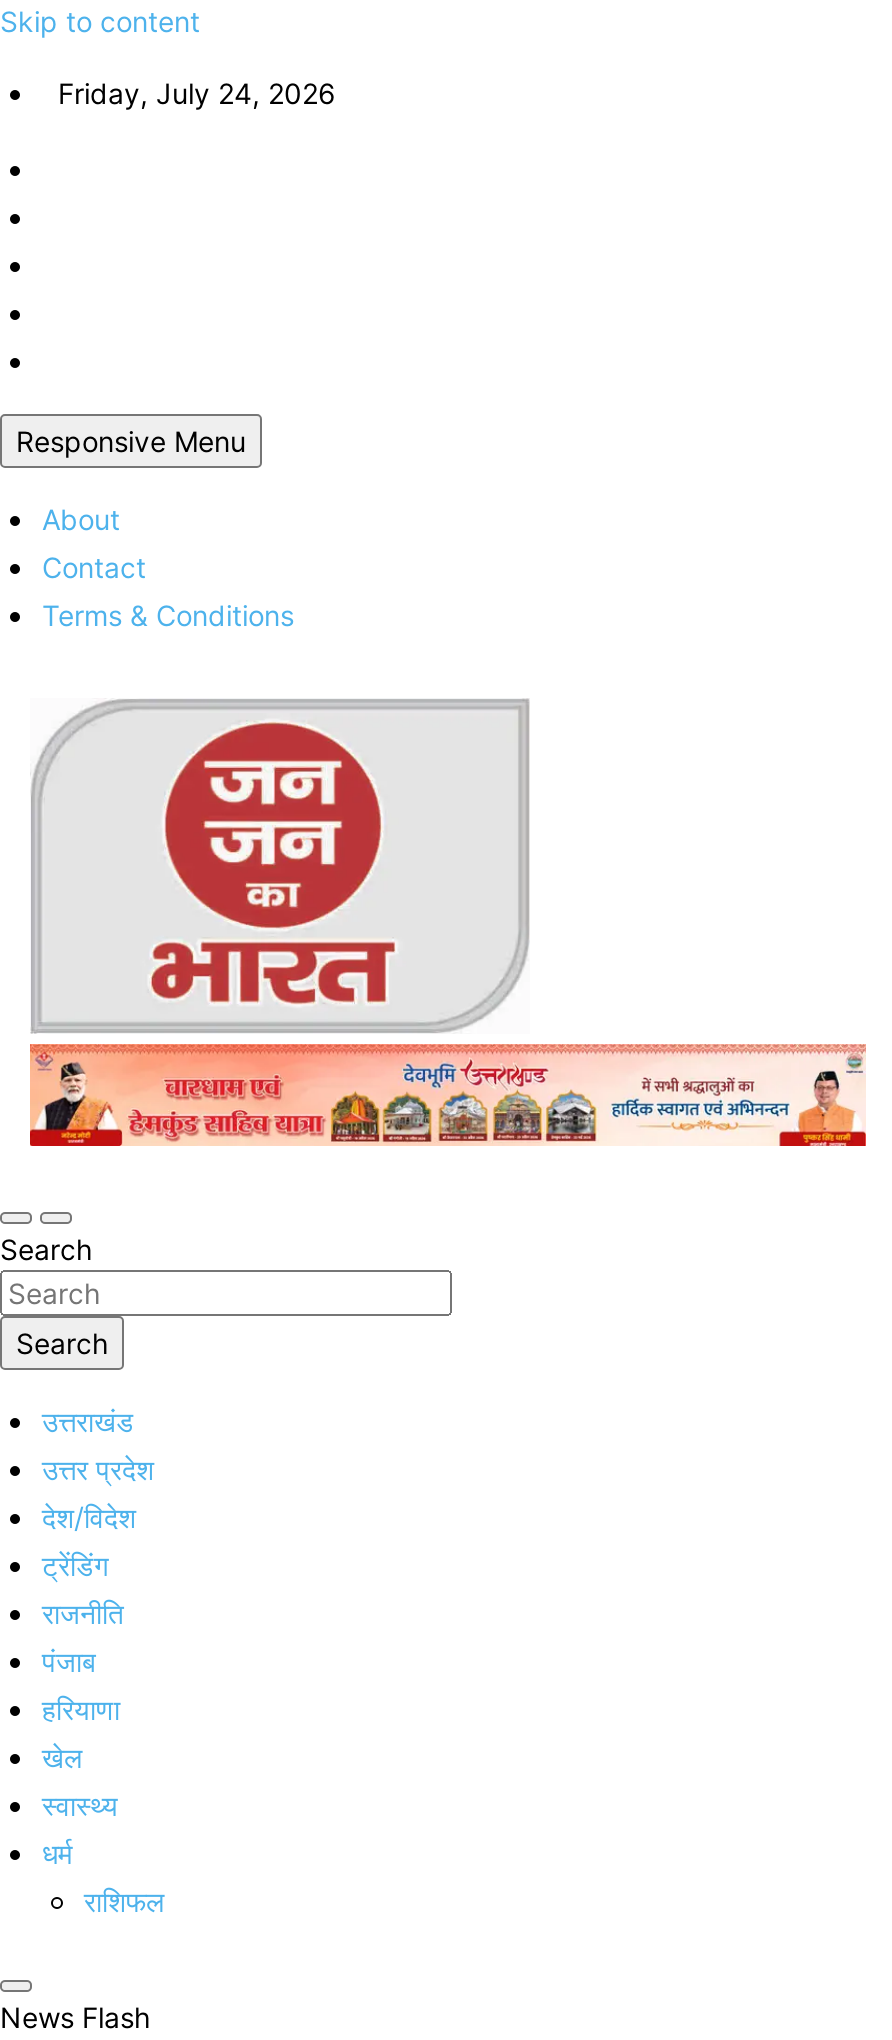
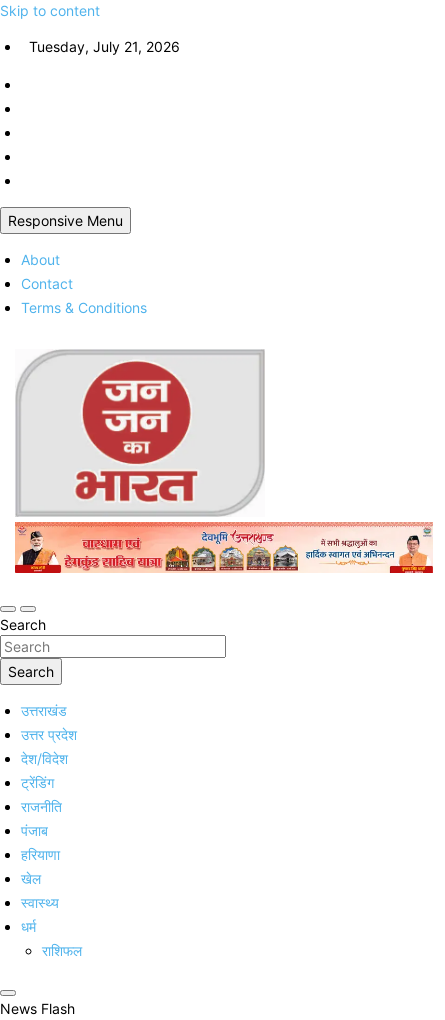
[42,76,336,110] Friday, July 24, 2026 -> [21,38,180,55] Tuesday, July 21, 2026

